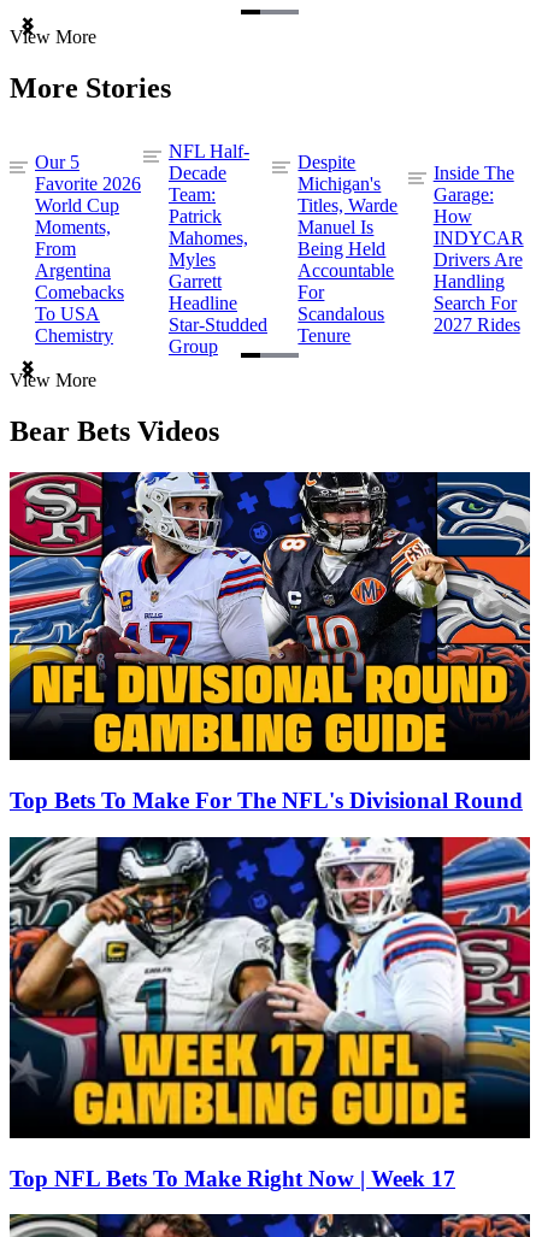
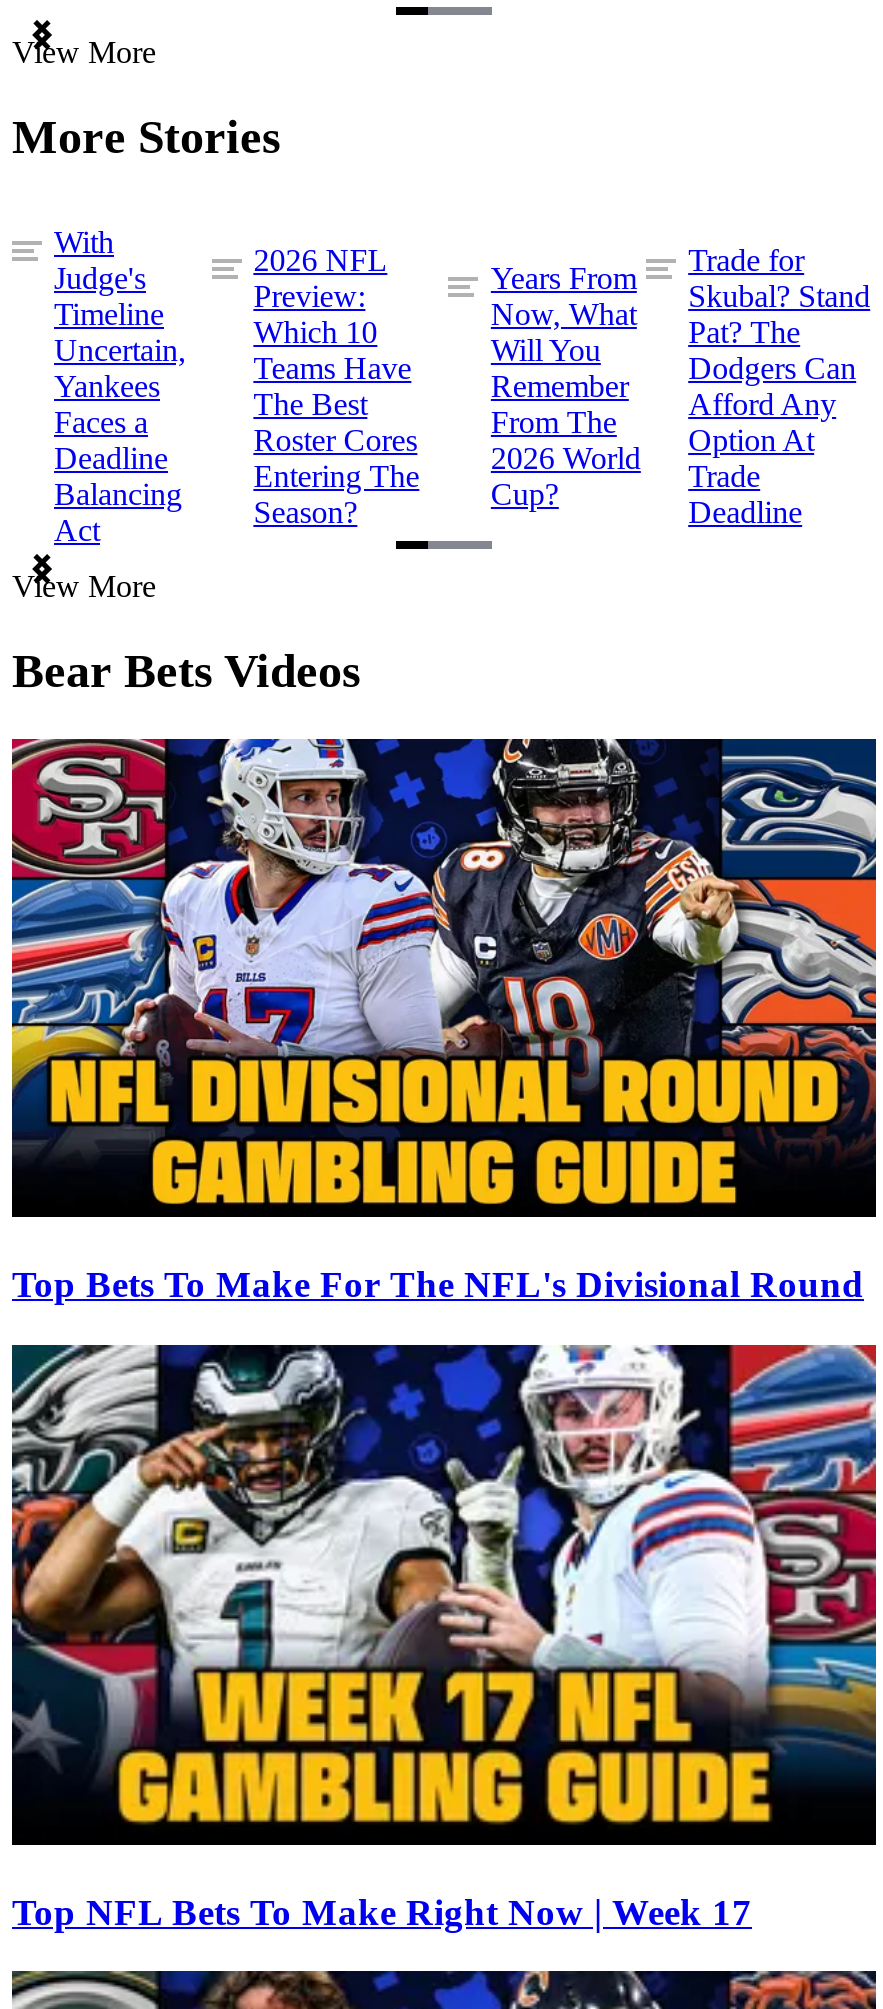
[169,141,267,357] NFL Half- | Decade | Team: | Patrick | Mahomes, | Myles | Garrett | Headline | Star-Studded | Group -> [253,243,419,529] 2026 NFL | Preview: | Which 10 | Teams Have | The Best | Roster Cores | Entering The | Season?
[35,152,141,346] Our 5 | Favorite 2026 | World Cup | Moments, | From | Argentina | Comebacks | To USA | Chemistry -> [54,225,186,547] With | Judge's | Timeline | Uncertain, | Yankees | Faces a | Deadline | Balancing | Act
[298,152,398,346] Despite | Michigan's | Titles, Warde | Manuel Is | Being Held | Accountable | For | Scandalous | Tenure -> [491,261,641,511] Years From | Now, What | Will You | Remember | From The | 2026 World | Cup?
[433,163,524,335] Inside The | Garage: | How | INDYCAR | Drivers Are | Handling | Search For | 2027 Rides -> [688,243,870,529] Trade for | Skubal? Stand | Pat? The | Dodgers Can | Afford Any | Option At | Trade | Deadline

